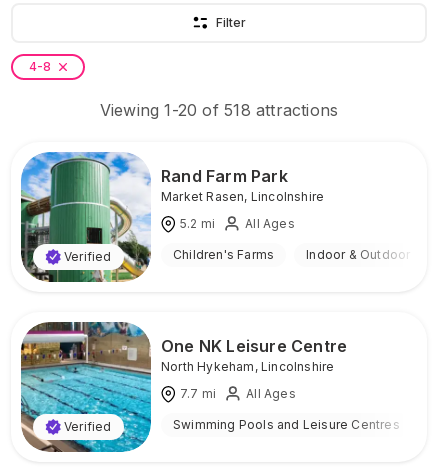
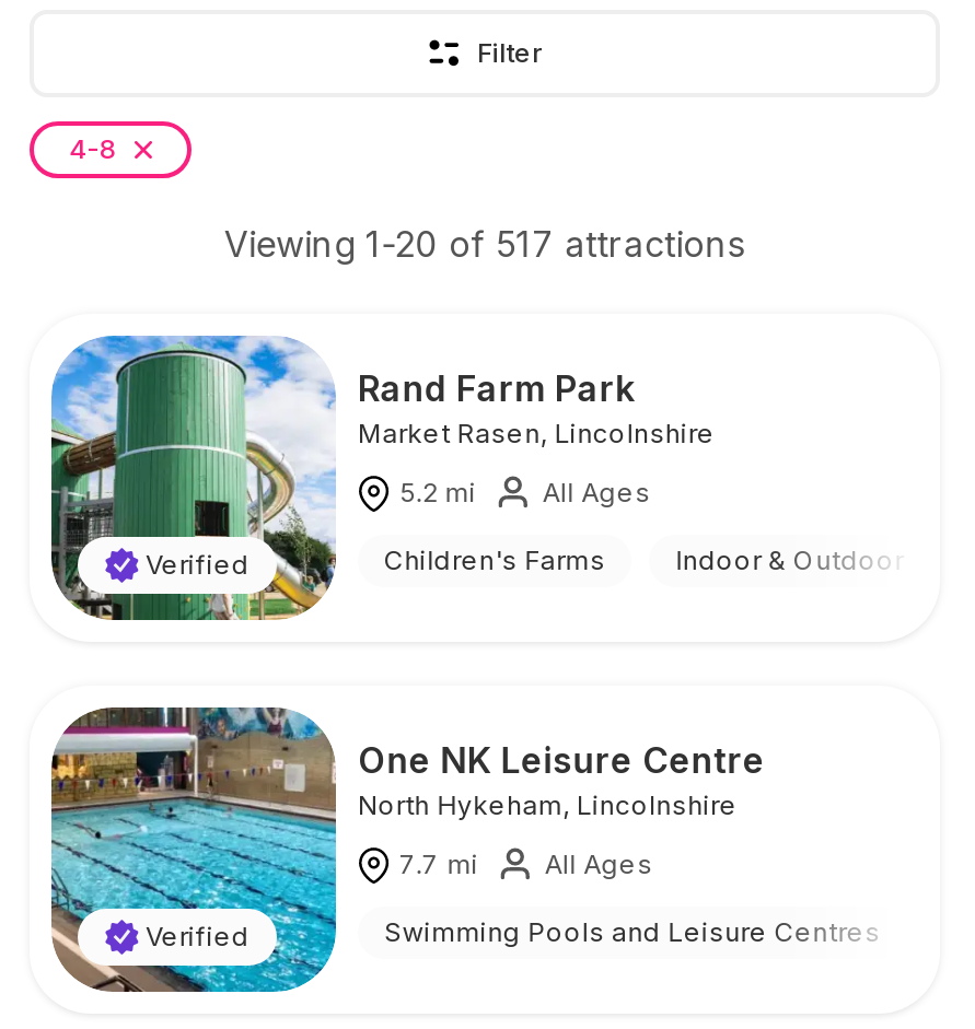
[100,100,338,120] Viewing 1-20 of 518 attractions -> [224,223,745,266] Viewing 1-20 of 517 attractions

